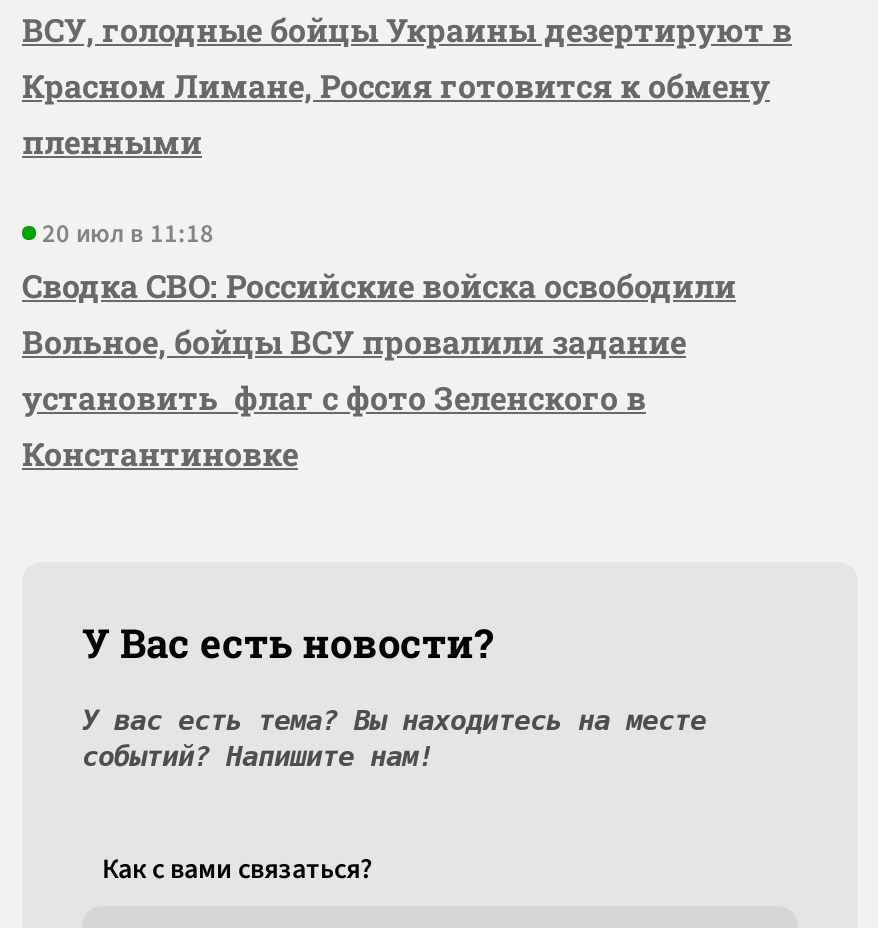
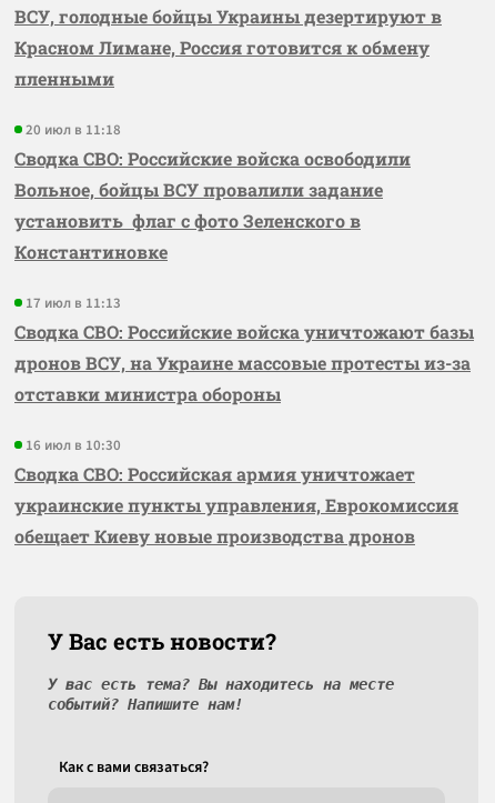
none -> [14,293,474,548] 17 июл в 11:13 | Сводка СВО: Российские войска уничтожают базы | дронов ВСУ, на Украине массовые протесты из-за | отставки министра обороны | 16 июл в 10:30 | Сводка СВО: Российская армия уничтожает | украинские пункты управления, Еврокомиссия | обещает Киеву новые производства дронов

